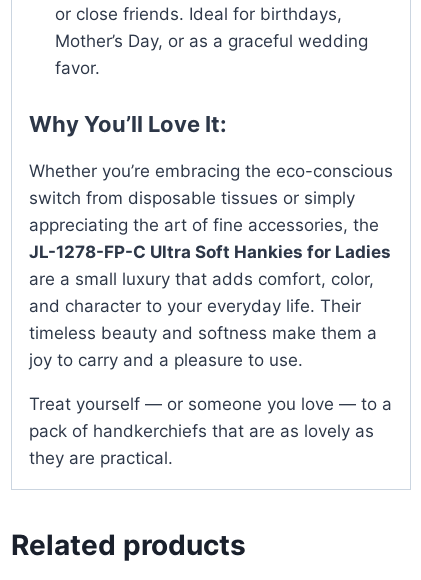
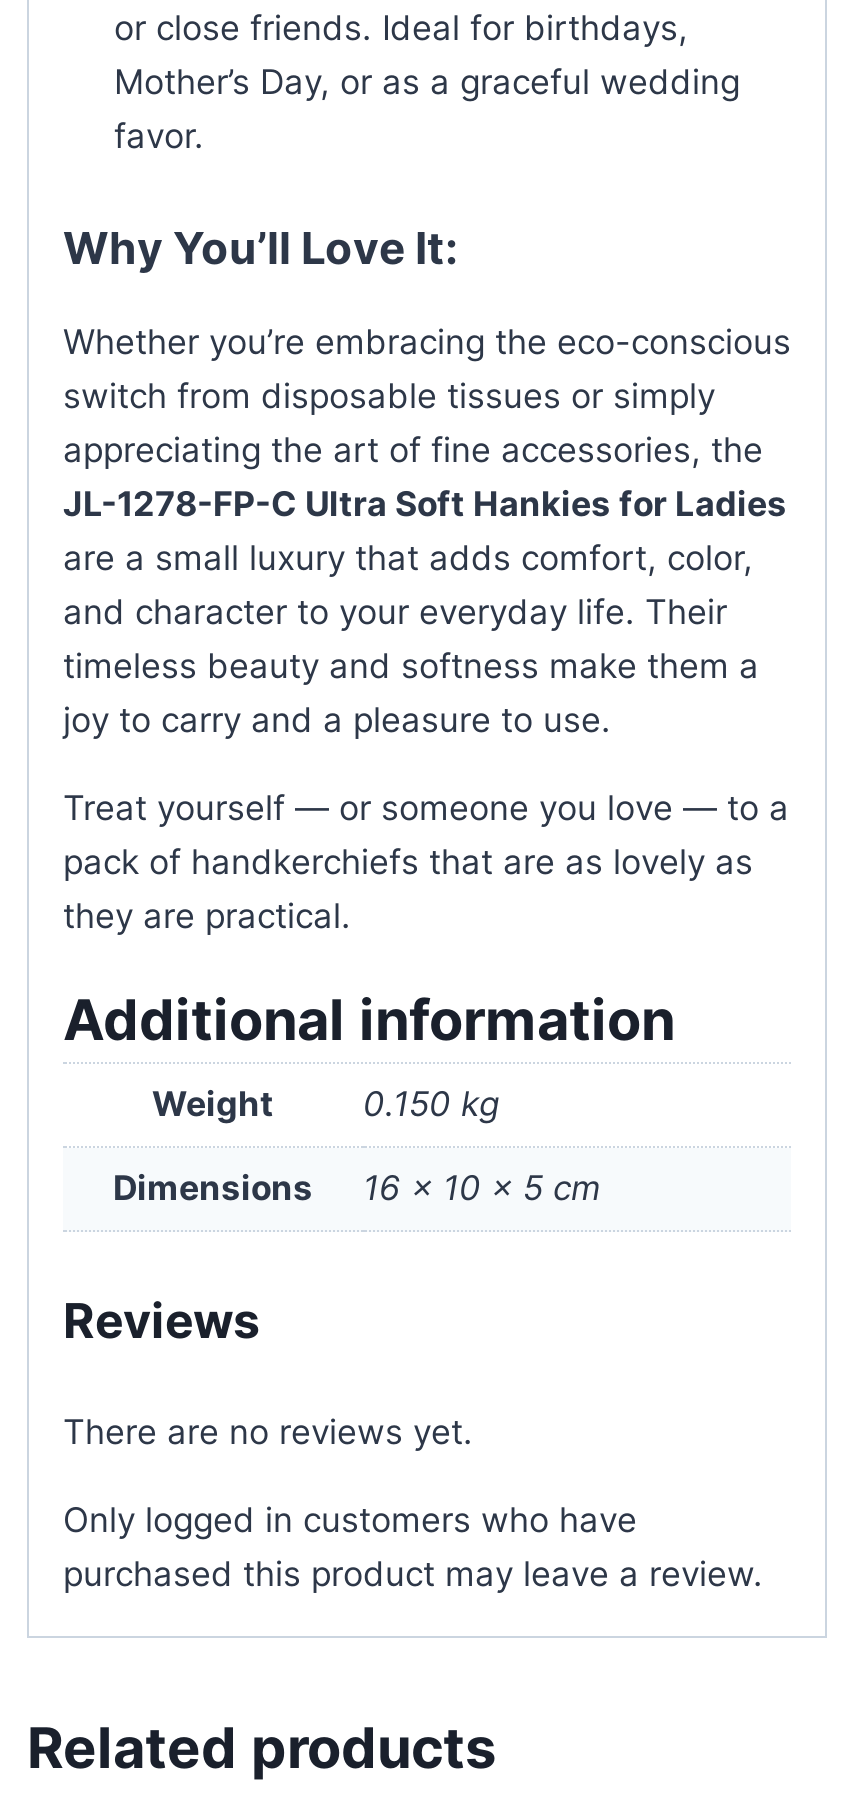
none -> [63,986,763,1594] Additional information | Weight | 0.150 kg | Dimensions | 16 × 10 × 5 cm | Reviews | There are no reviews yet. | Only logged in customers who have | purchased this product may leave a review.

